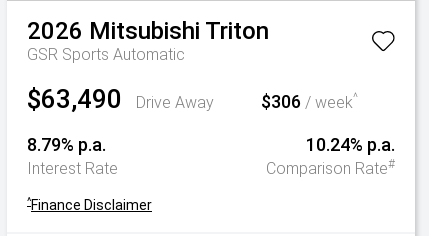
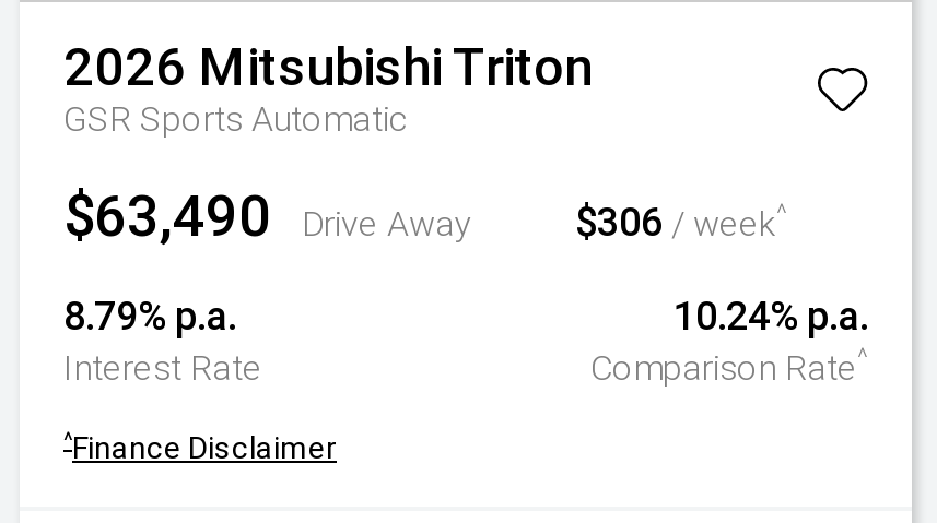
[266,157,395,178] Comparison Rate# -> [590,343,868,389] Comparison Rate^

